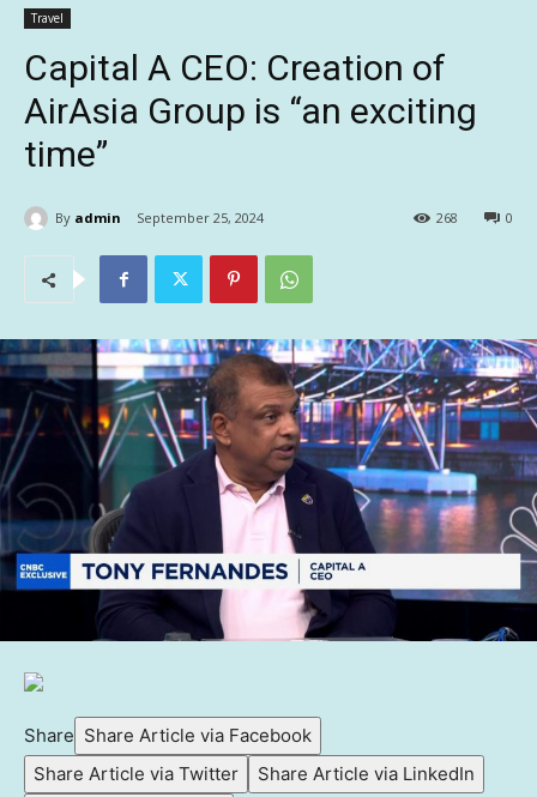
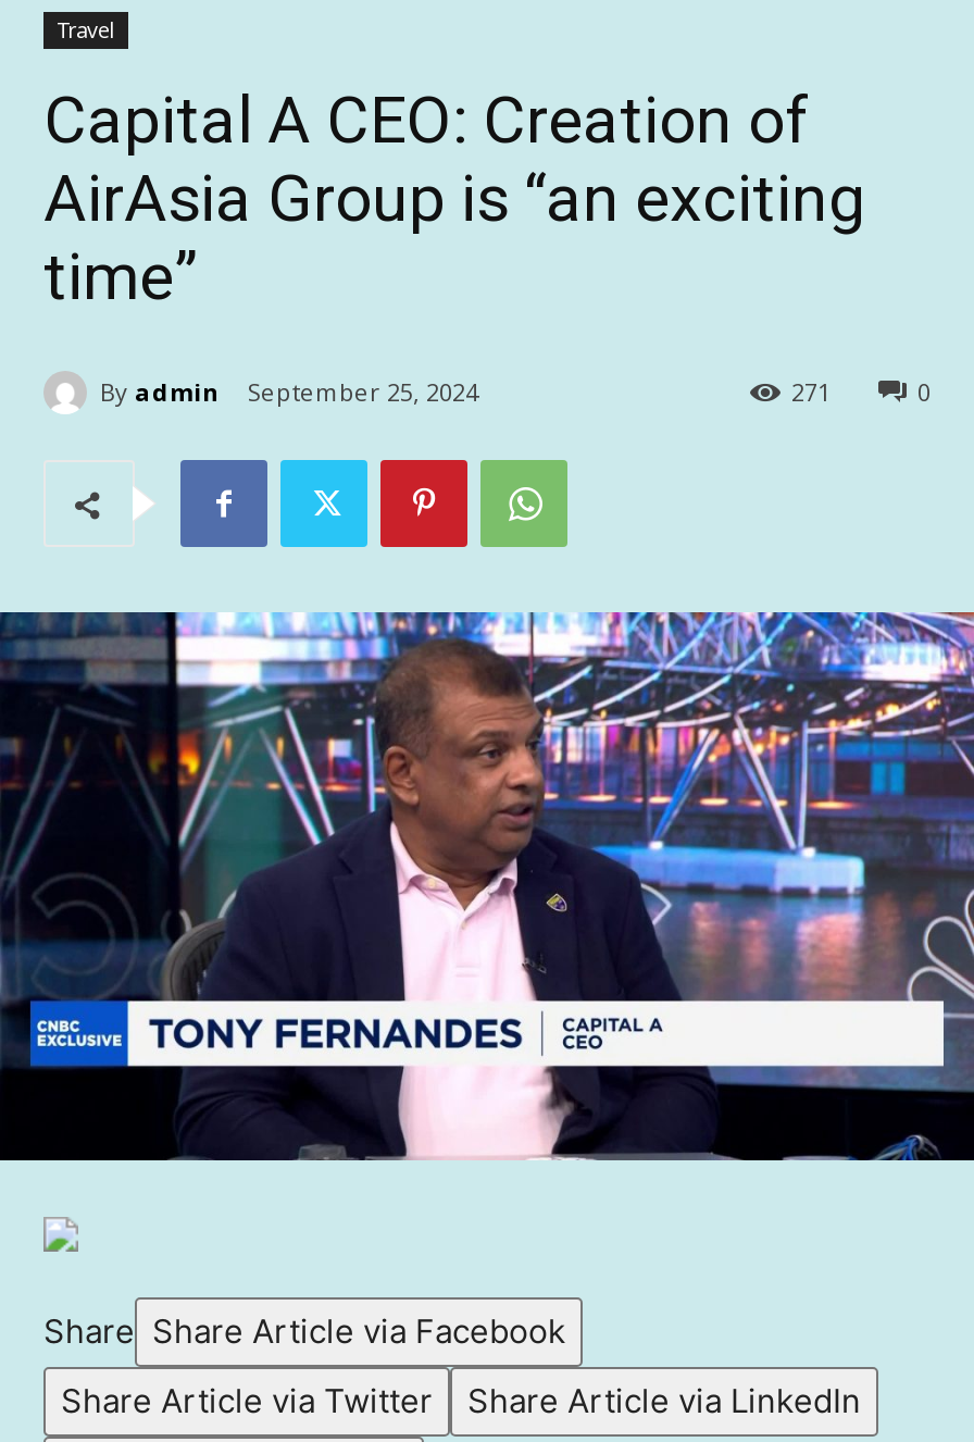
[436,209,458,227] 268 -> [791,375,831,408] 271

